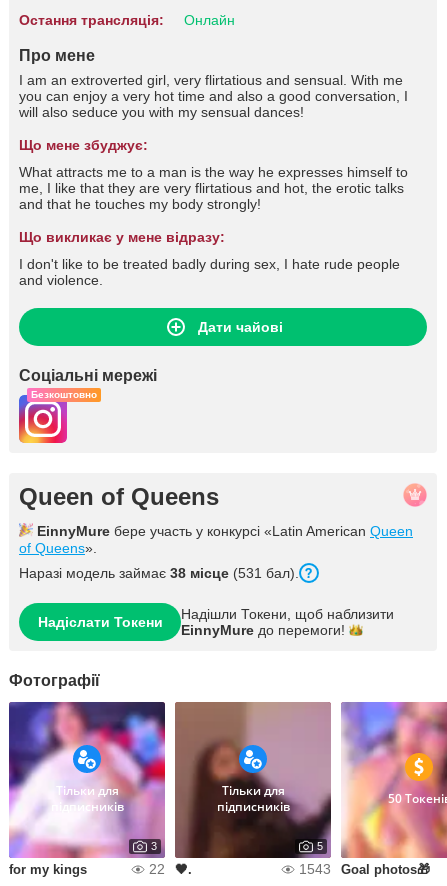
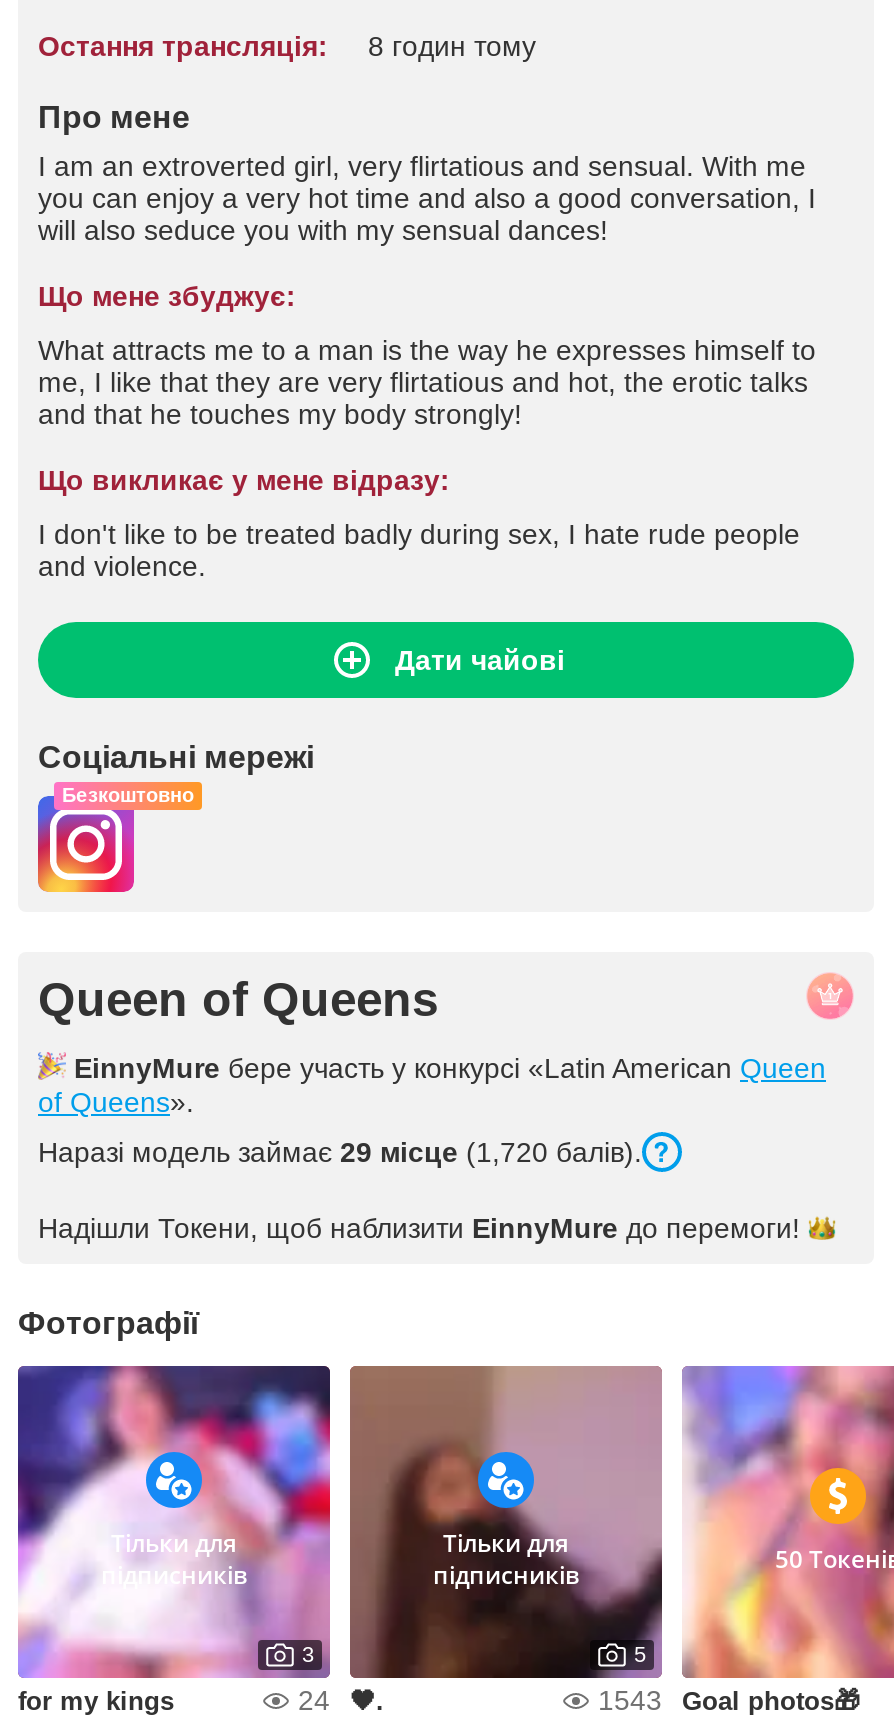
[184,12,235,28] Онлайн -> [368,30,536,62] 8 годин тому
[19,565,299,581] Наразі модель займає 38 місце (531 бал). -> [38,1136,642,1168] Наразі модель займає 29 місце (1,720 балів).
[37,606,394,638] Надіслати Токени | Надішли Токени, щоб наблизити | EinnyMure до перемоги! -> [38,1212,800,1244] Надішли Токени, щоб наблизити EinnyMure до перемоги!
[149,861,165,877] 22 -> [298,1684,330,1716] 24

